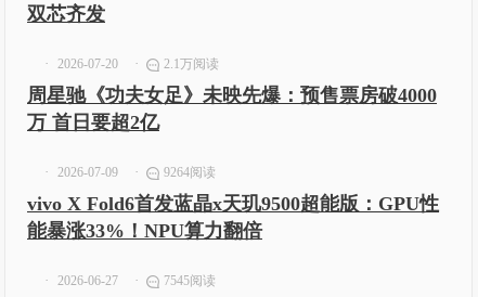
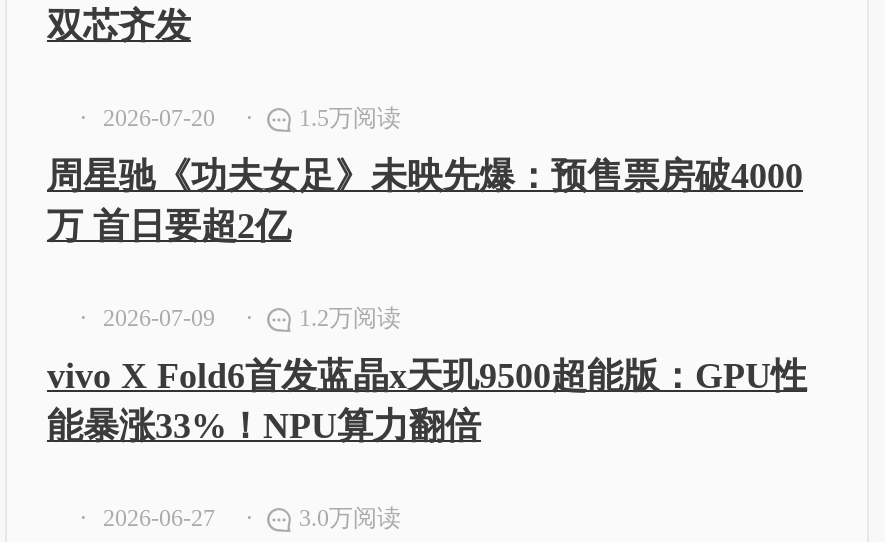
[164,57,219,72] 2.1万阅读 -> [299,105,401,133] 1.5万阅读
[164,165,216,180] 9264阅读 -> [299,305,401,333] 1.2万阅读
[164,273,216,289] 7545阅读 -> [299,505,401,533] 3.0万阅读

